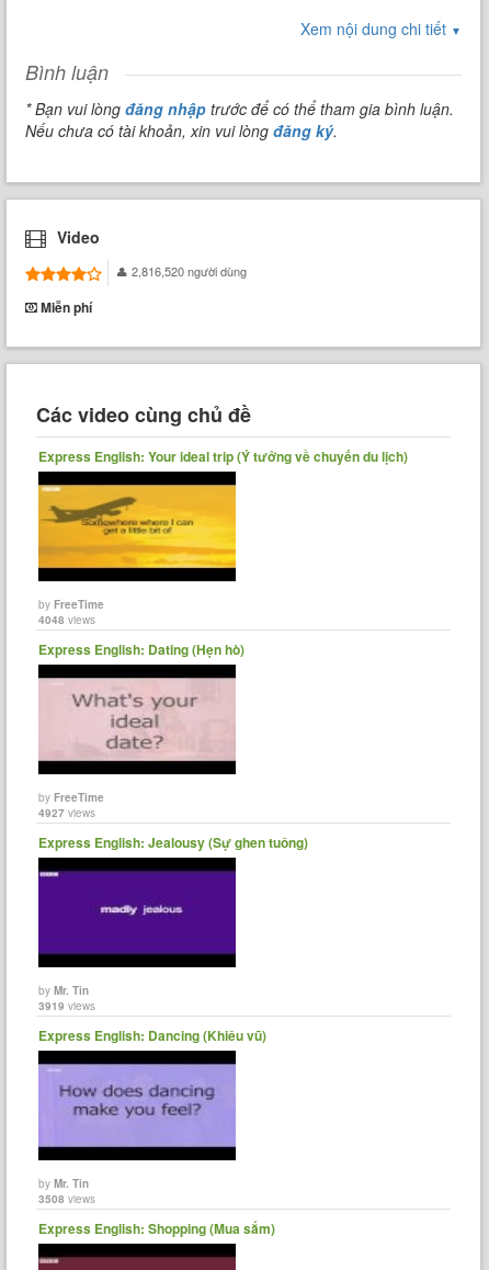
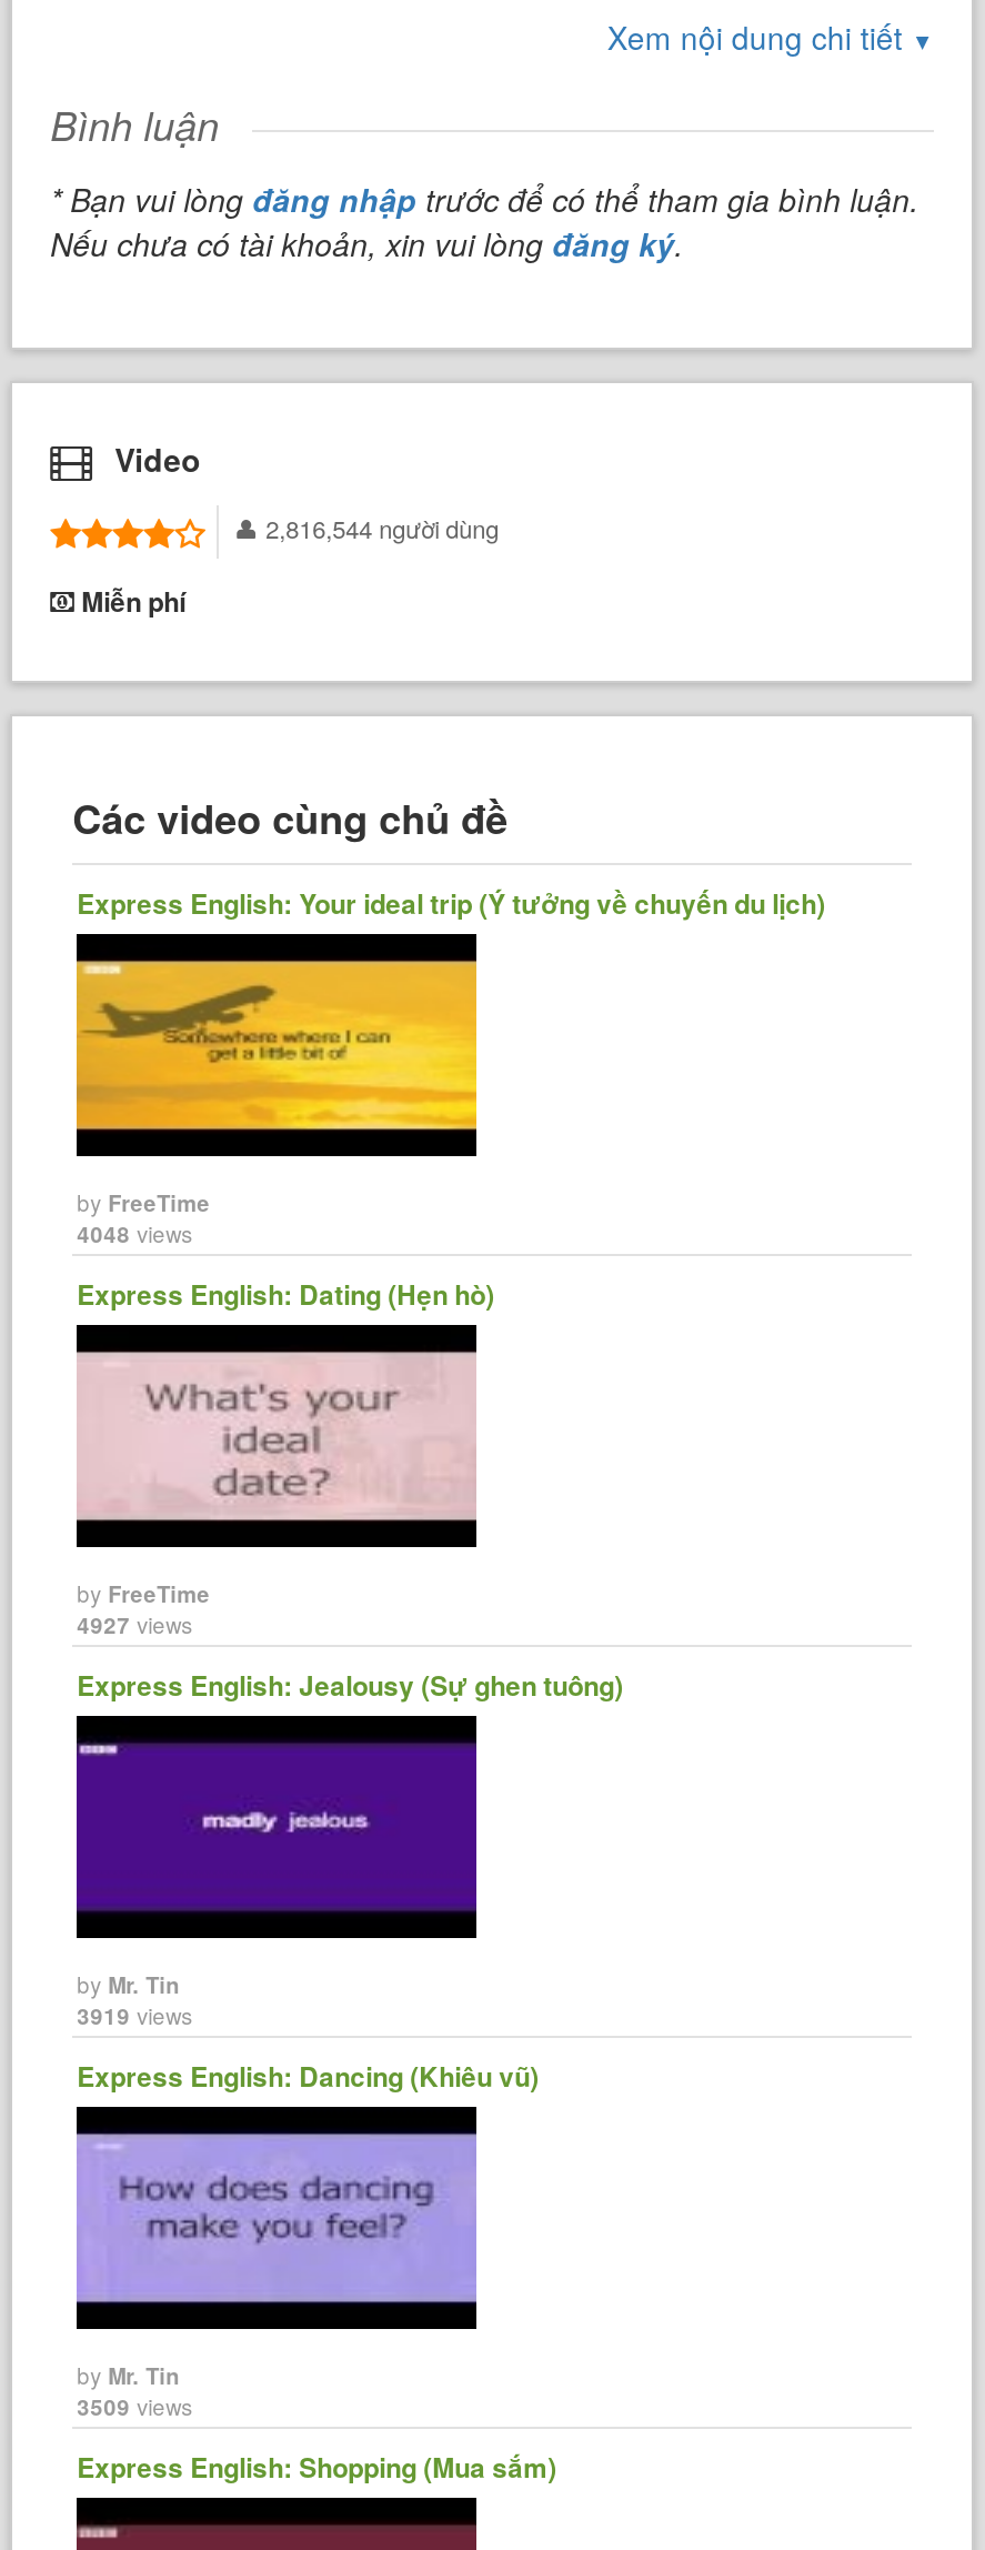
[132,262,247,279] 2,816,520 người dùng -> [266,509,499,545] 2,816,544 người dùng
[38,1190,95,1206] 3508 views -> [77,2390,192,2421] 3509 views

